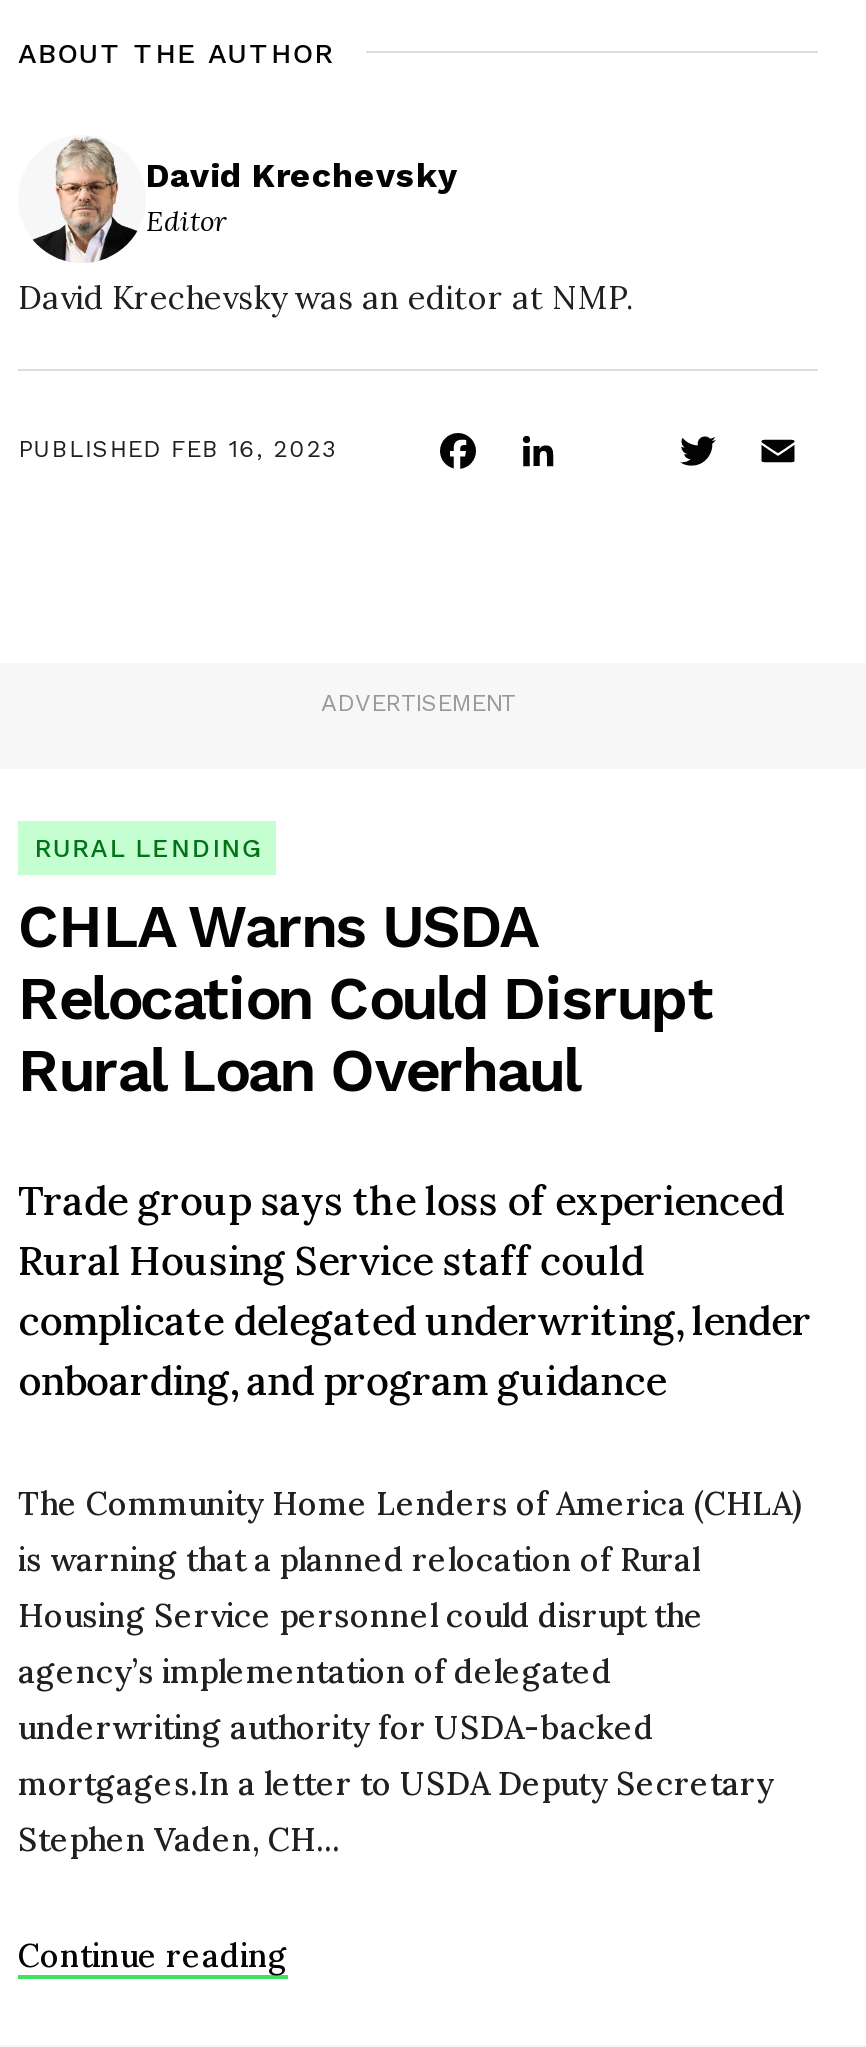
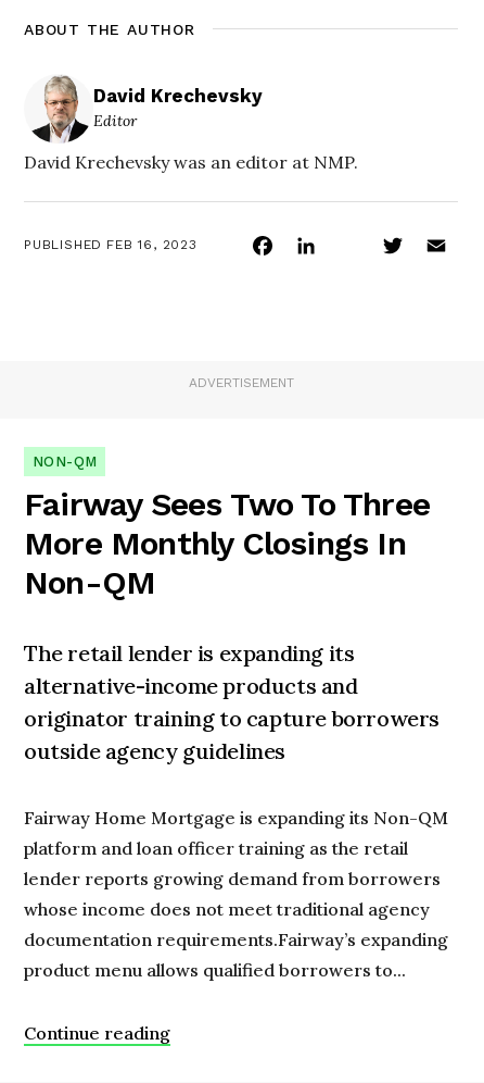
[18,832,714,1104] RURAL LENDING | CHLA Warns USDA | Relocation Could Disrupt | Rural Loan Overhaul -> [24,453,430,601] NON-QM | Fairway Sees Two To Three | More Monthly Closings In | Non-QM
[18,1174,811,1404] Trade group says the loss of experienced | Rural Housing Service staff could | complicate delegated underwriting, lender | onboarding, and program guidance -> [24,639,440,764] The retail lender is expanding its | alternative-income products and | originator training to capture borrowers | outside agency guidelines
[18,1482,802,1858] The Community Home Lenders of America (CHLA) | is warning that a planned relocation of Rural | Housing Service personnel could disrupt the | agency’s implementation of delegated | underwriting authority for USDA-backed | mortgages.In a letter to USDA Deputy Secretary | Stephen Vaden, CH... -> [24,806,448,980] Fairway Home Mortgage is expanding its Non-QM | platform and loan officer training as the retail | lender reports growing demand from borrowers | whose income does not meet traditional agency | documentation requirements.Fairway’s expanding | product menu allows qualified borrowers to...

